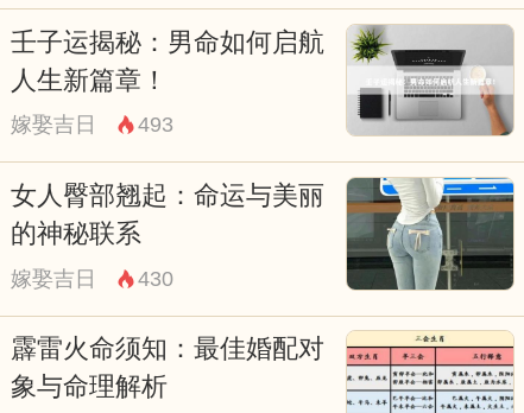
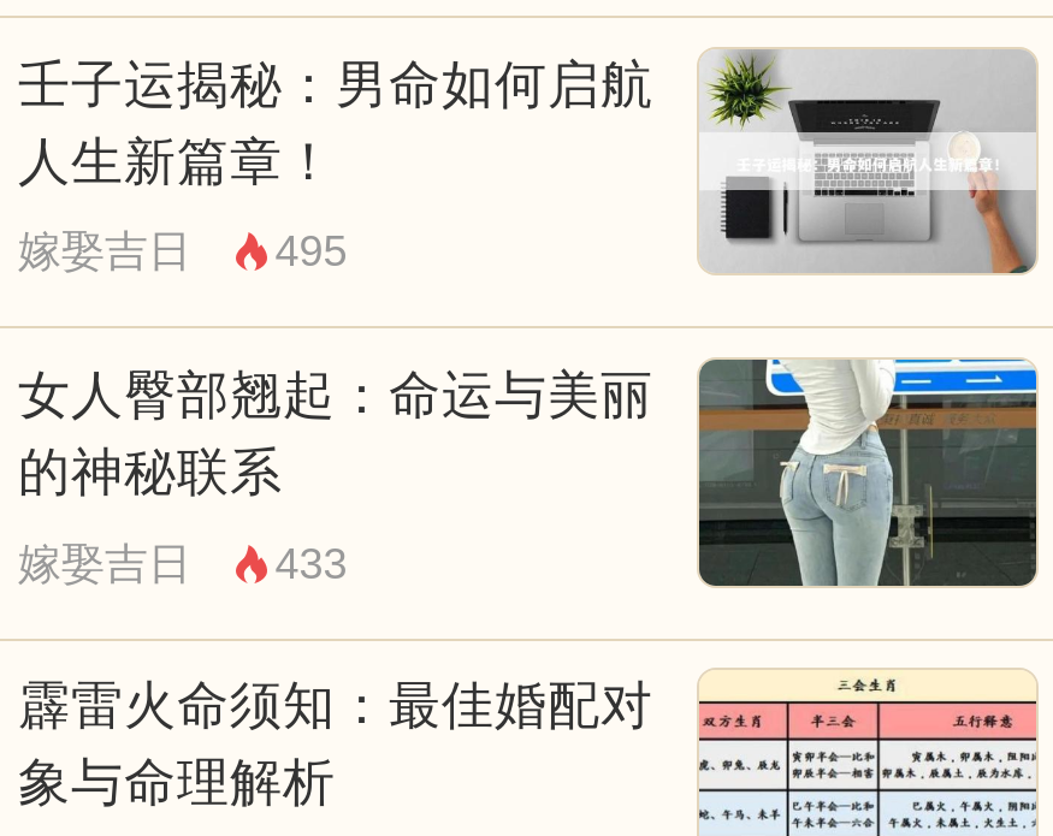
[11,113,173,137] 嫁娶吉日 493 -> [18,228,347,276] 嫁娶吉日 495
[11,267,173,290] 嫁娶吉日 430 -> [18,539,347,587] 嫁娶吉日 433

